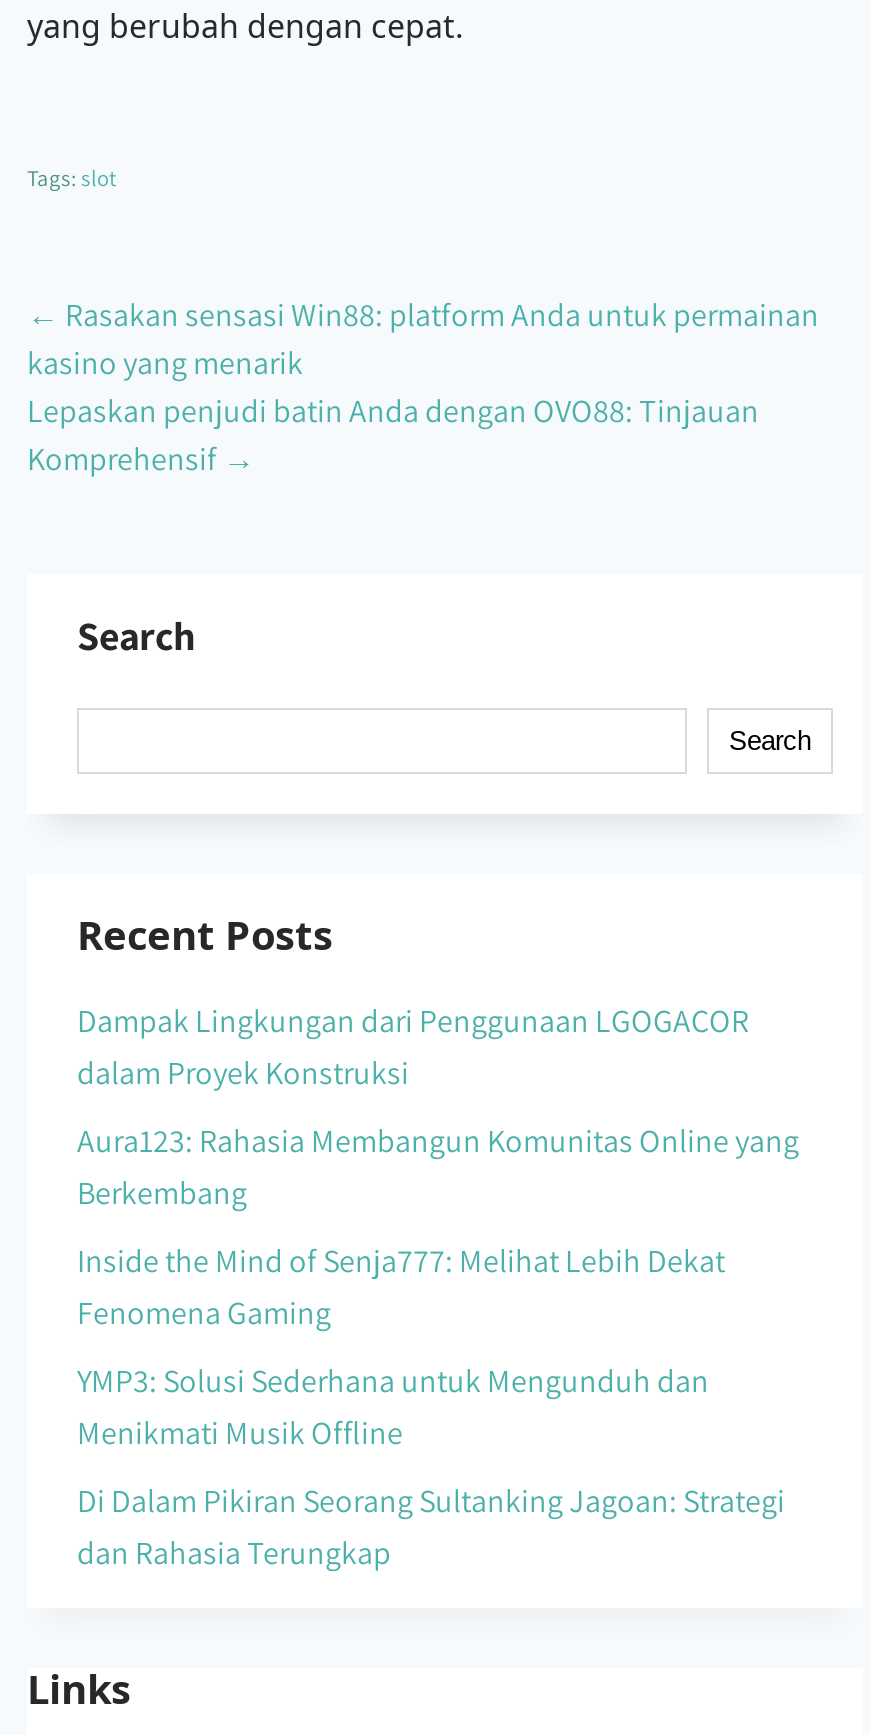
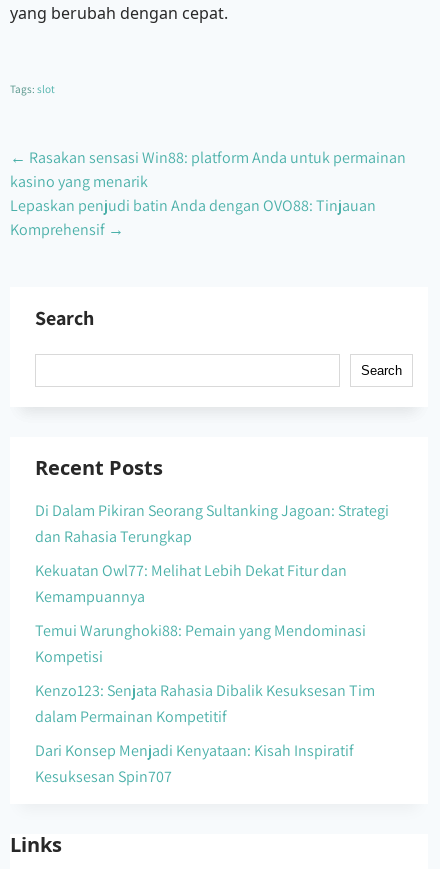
[77,1000,799,1454] Dampak Lingkungan dari Penggunaan LGOGACOR | dalam Proyek Konstruksi | Aura123: Rahasia Membangun Komunitas Online yang | Berkembang | Inside the Mind of Senja777: Melihat Lebih Dekat | Fenomena Gaming | YMP3: Solusi Sederhana untuk Mengunduh dan | Menikmati Musik Offline -> none
moved [77,1480,785,1574] -> [35,500,389,547]: Di Dalam Pikiran Seorang Sultanking Jagoan: Strategi | dan Rahasia Terungkap
none -> [35,560,375,787] Kekuatan Owl77: Melihat Lebih Dekat Fitur dan | Kemampuannya | Temui Warunghoki88: Pemain yang Mendominasi | Kompetisi | Kenzo123: Senjata Rahasia Dibalik Kesuksesan Tim | dalam Permainan Kompetitif | Dari Konsep Menjadi Kenyataan: Kisah Inspiratif | Kesuksesan Spin707

